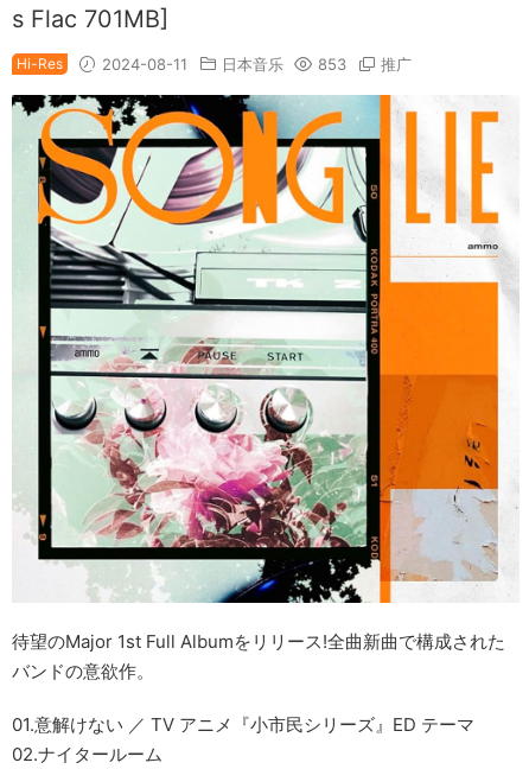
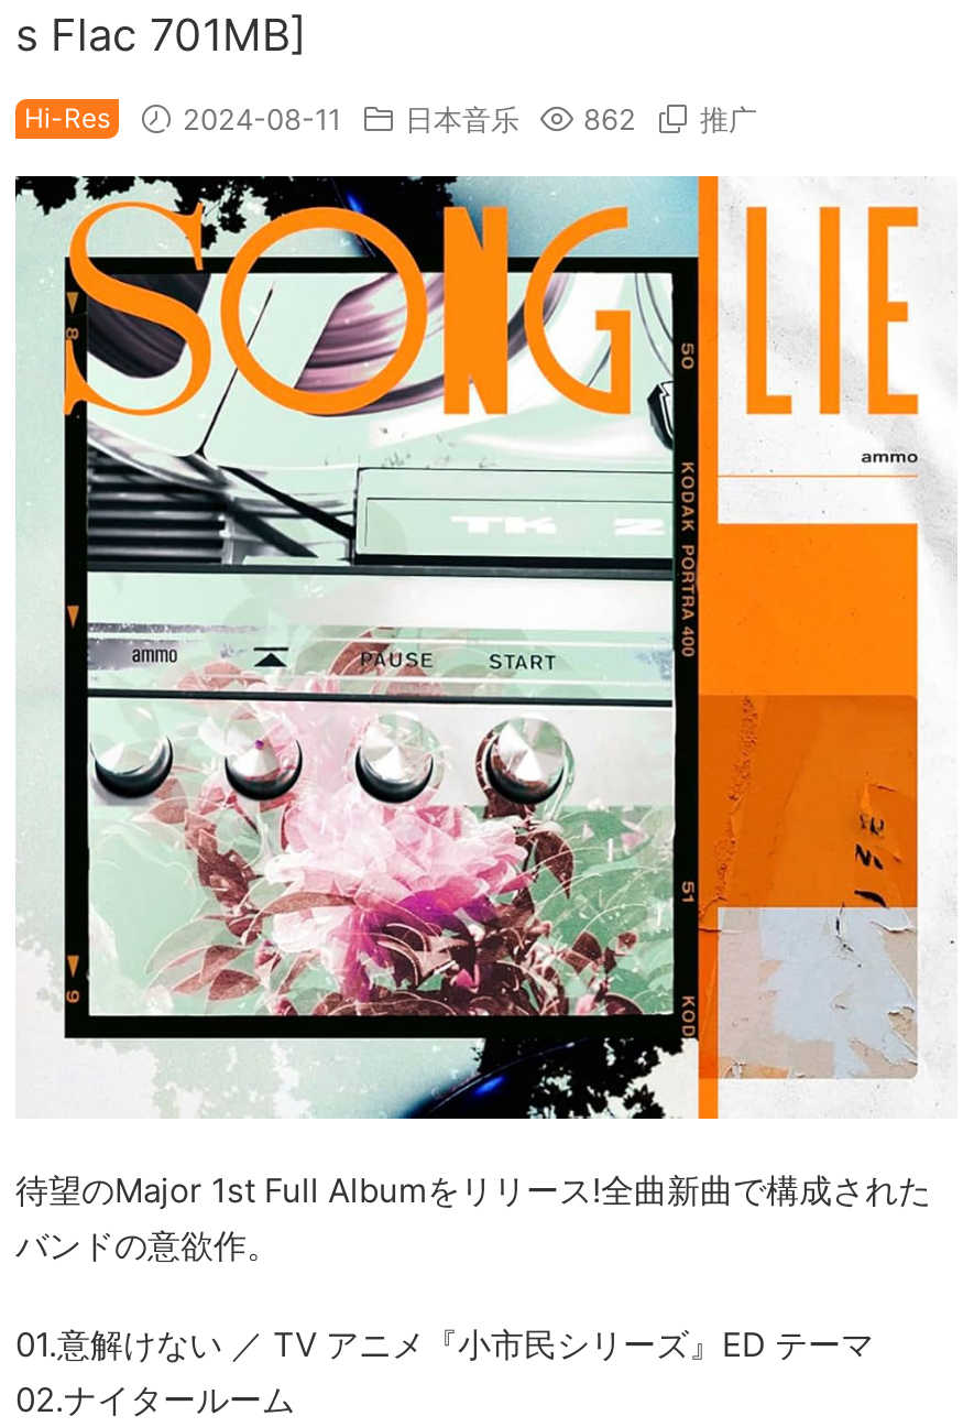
[17,55,412,74] Hi-Res 2024-08-11 日本音乐 853 推广 -> [24,101,757,137] Hi-Res 2024-08-11 日本音乐 862 推广

